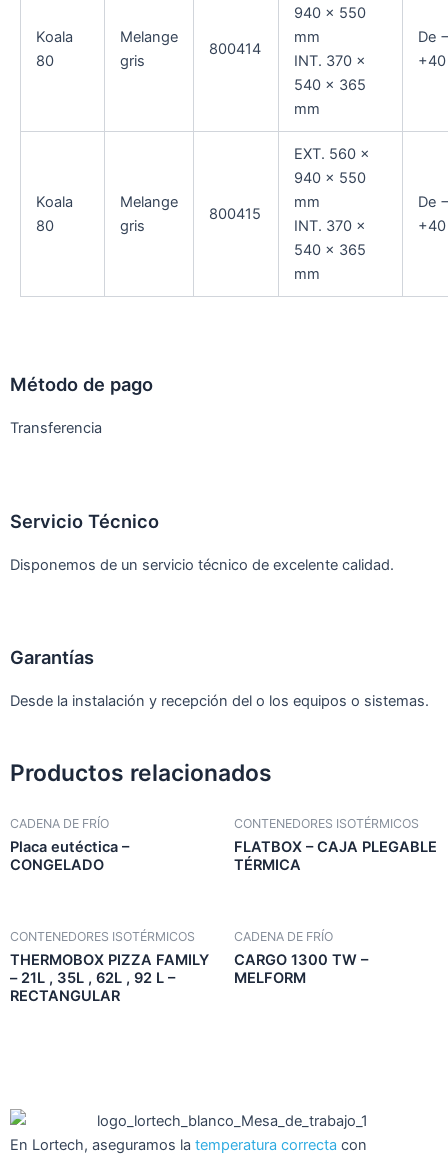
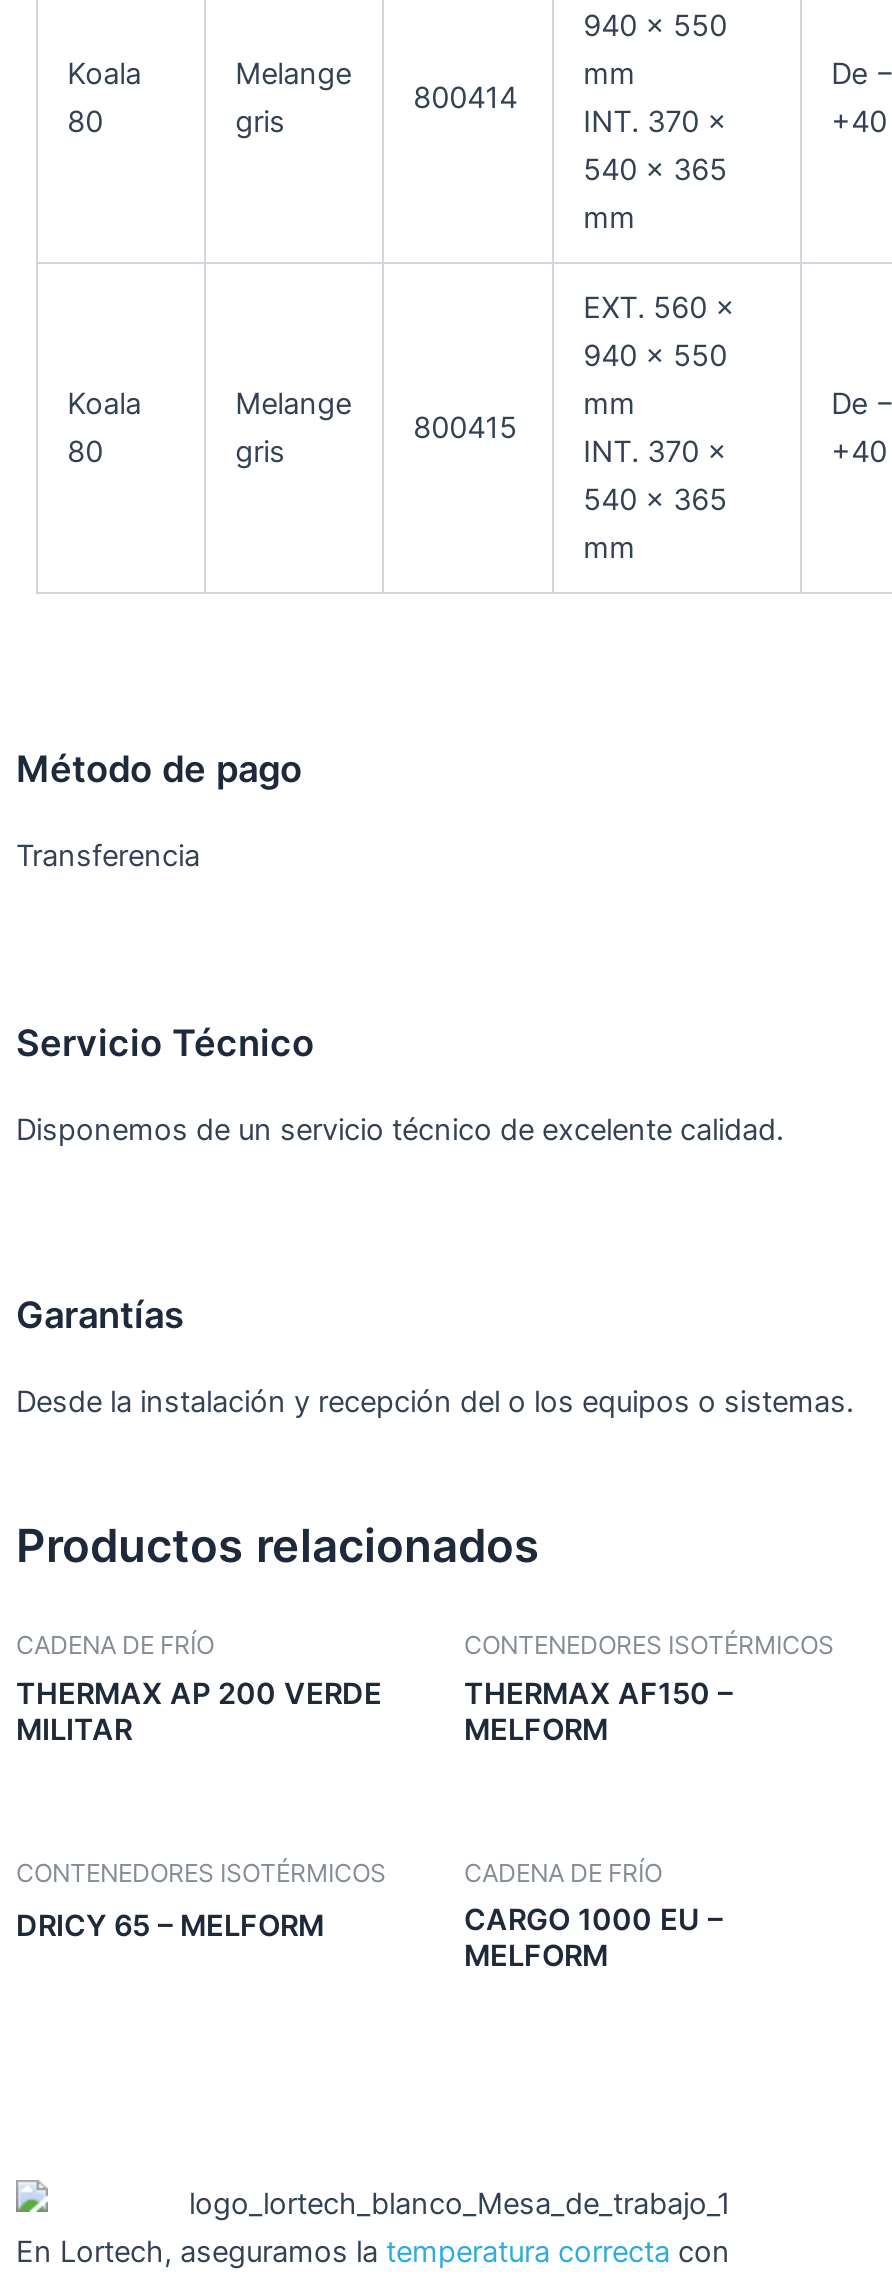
[10,838,129,874] Placa eutéctica – | CONGELADO -> [16,1675,382,1747] THERMAX AP 200 VERDE | MILITAR
[234,838,437,874] FLATBOX – CAJA PLEGABLE | TÉRMICA -> [464,1675,732,1747] THERMAX AF150 – | MELFORM
[10,951,209,1005] THERMOBOX PIZZA FAMILY | – 21L , 35L , 62L , 92 L – | RECTANGULAR -> [16,1909,324,1945] DRICY 65 – MELFORM
[234,951,368,969] CARGO 1300 TW – -> [464,1903,722,1939] CARGO 1000 EU –

